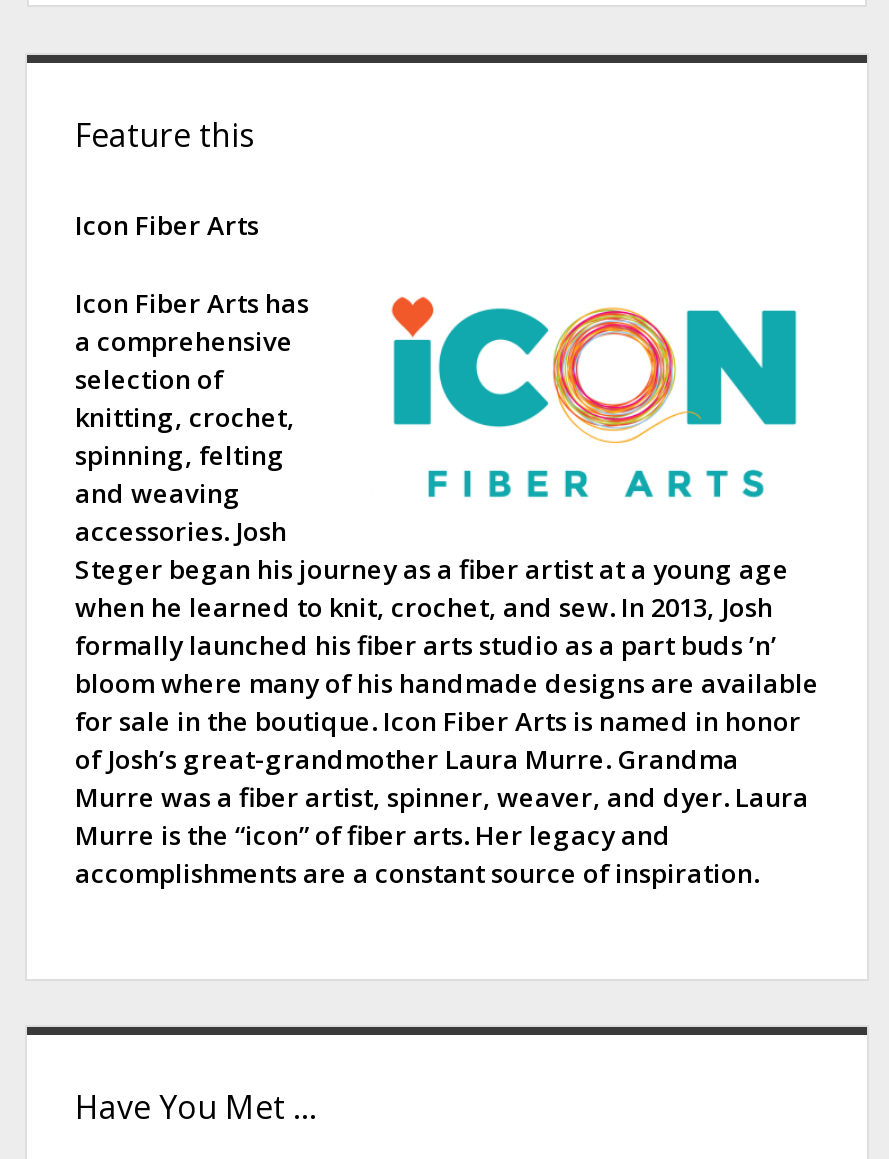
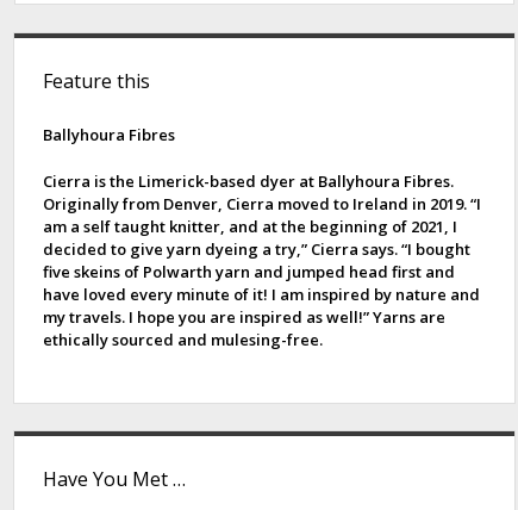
[75,207,259,243] Icon Fiber Arts -> [43,124,175,145] Ballyhoura Fibres
[75,284,819,890] Icon Fiber Arts has | a comprehensive | selection of | knitting, crochet, | spinning, felting | and weaving | accessories. Josh | Steger began his journey as a fiber artist at a young age | when he learned to knit, crochet, and sew. In 2013, Josh | formally launched his fiber arts studio as a part buds ’n’ | bloom where many of his handmade designs are available | for sale in the boutique. Icon Fiber Arts is named in honor | of Josh’s great-grandmother Laura Murre. Grandma | Murre was a fiber artist, spinner, weaver, and dyer. Laura | Murre is the “icon” of fiber arts. Her legacy and | accomplishments are a constant source of inspiration. -> [43,170,481,350] Cierra is the Limerick-based dyer at Ballyhoura Fibres. | Originally from Denver, Cierra moved to Ireland in 2019. “I | am a self taught knitter, and at the beginning of 2021, I | decided to give yarn dyeing a try,” Cierra says. “I bought | five skeins of Polwarth yarn and jumped head first and | have loved every minute of it! I am inspired by nature and | my travels. I hope you are inspired as well!” Yarns are | ethically sourced and mulesing-free.

